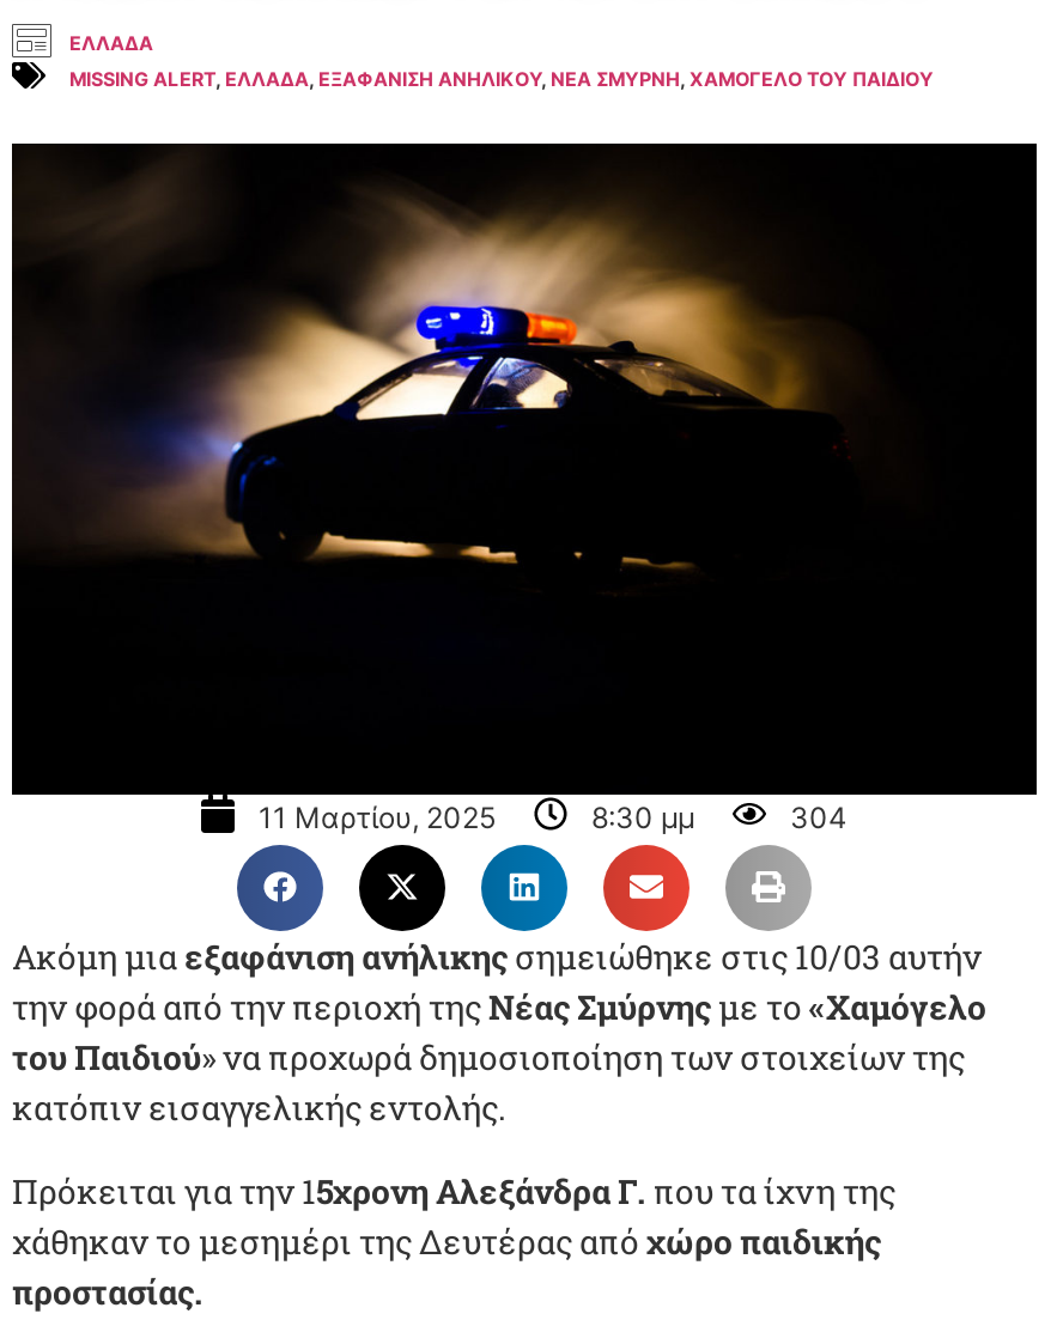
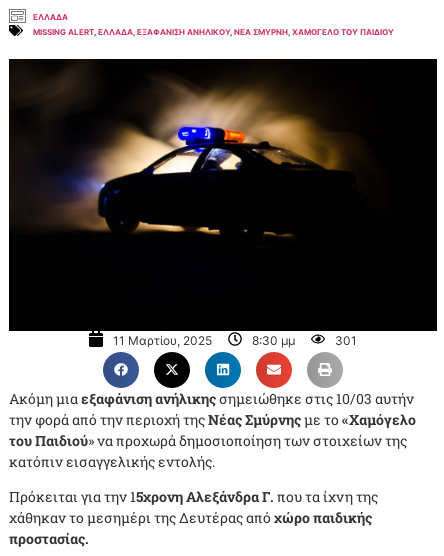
[790,799,848,835] 304 -> [335,333,357,348] 301

